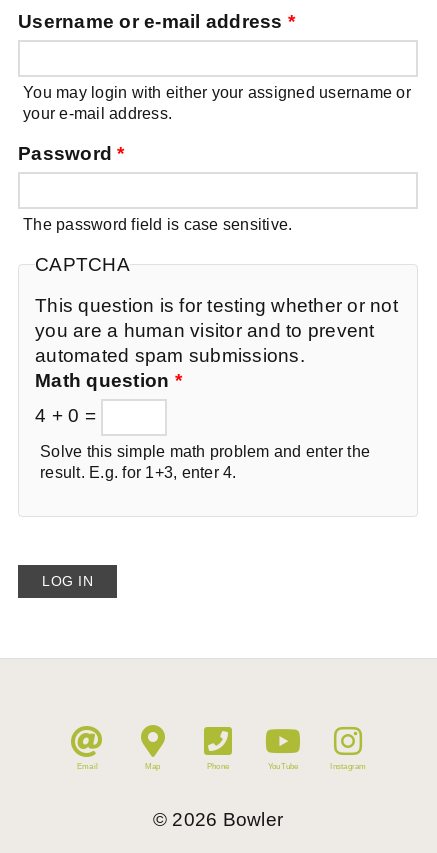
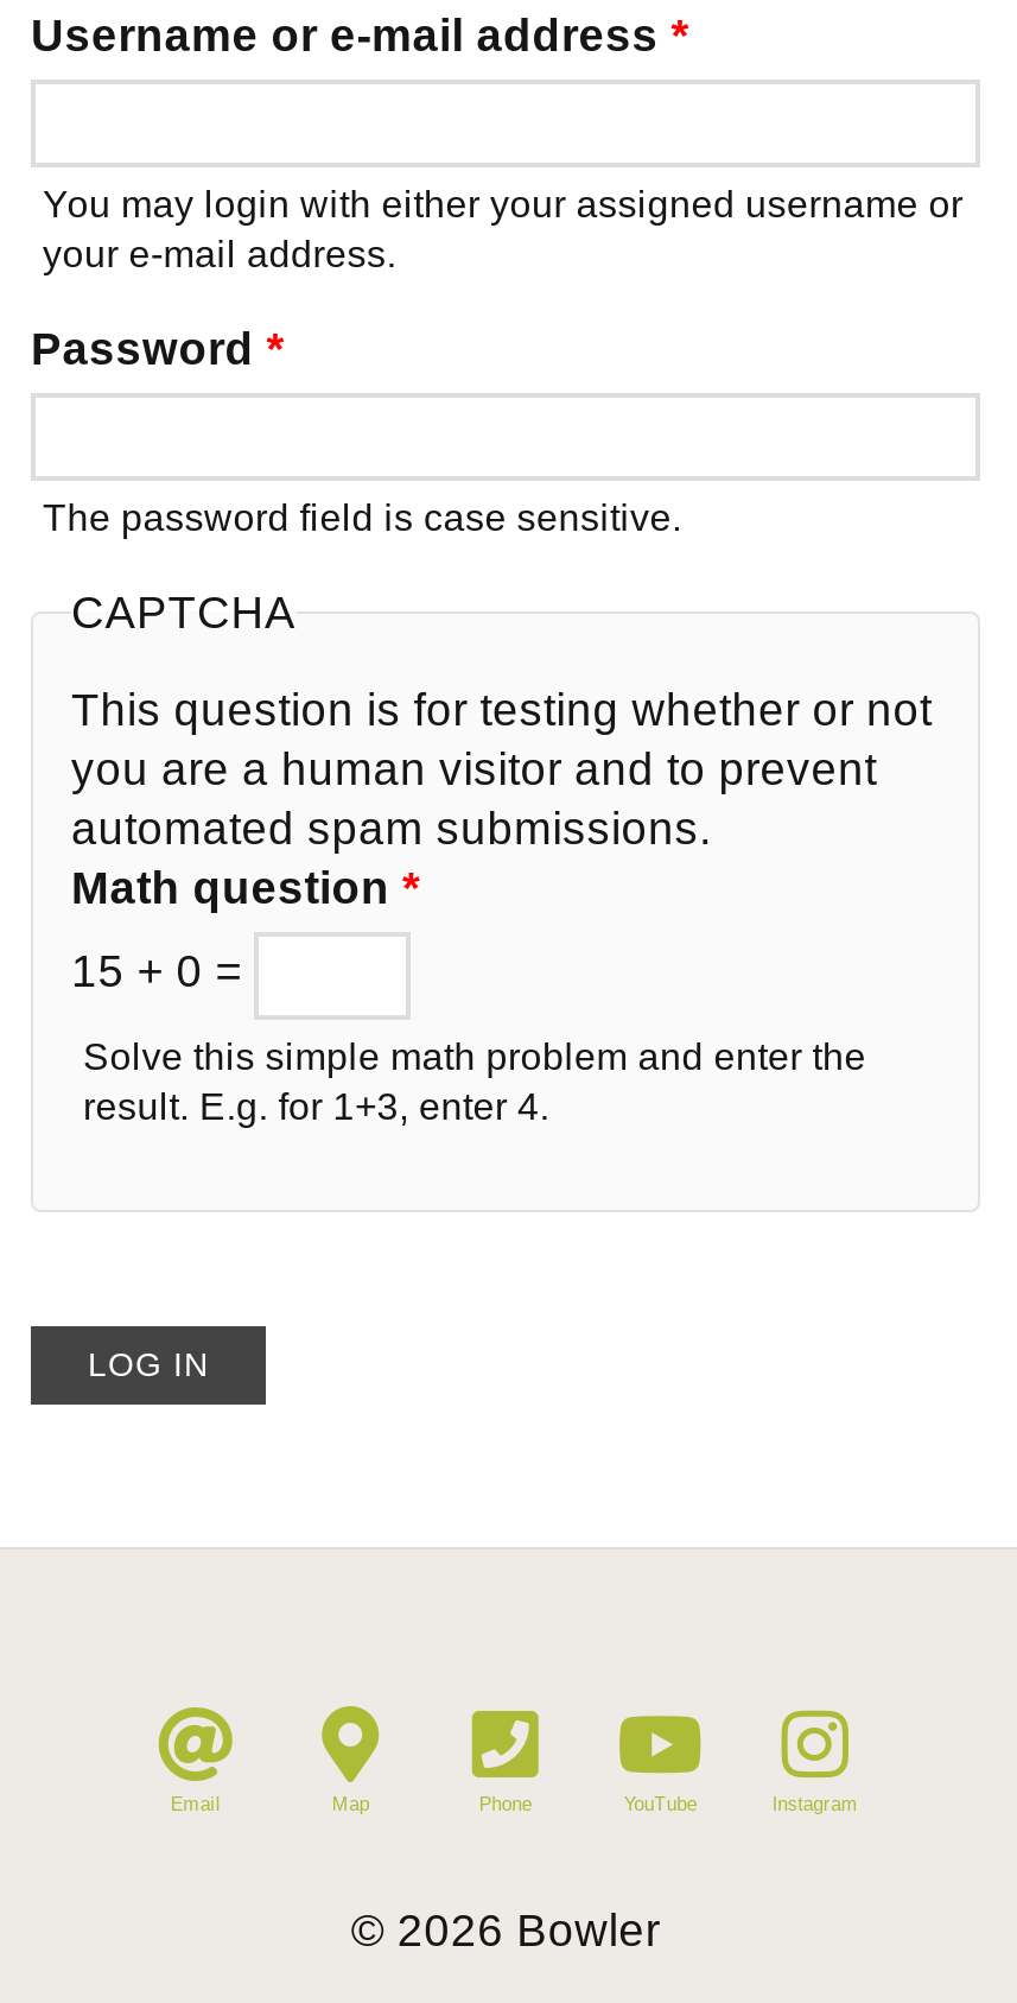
[35,405,101,426] 4 + 0 = -> [71,946,254,996] 15 + 0 =

